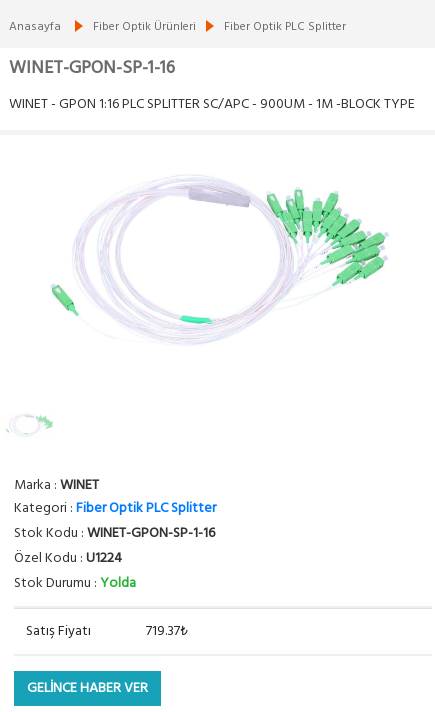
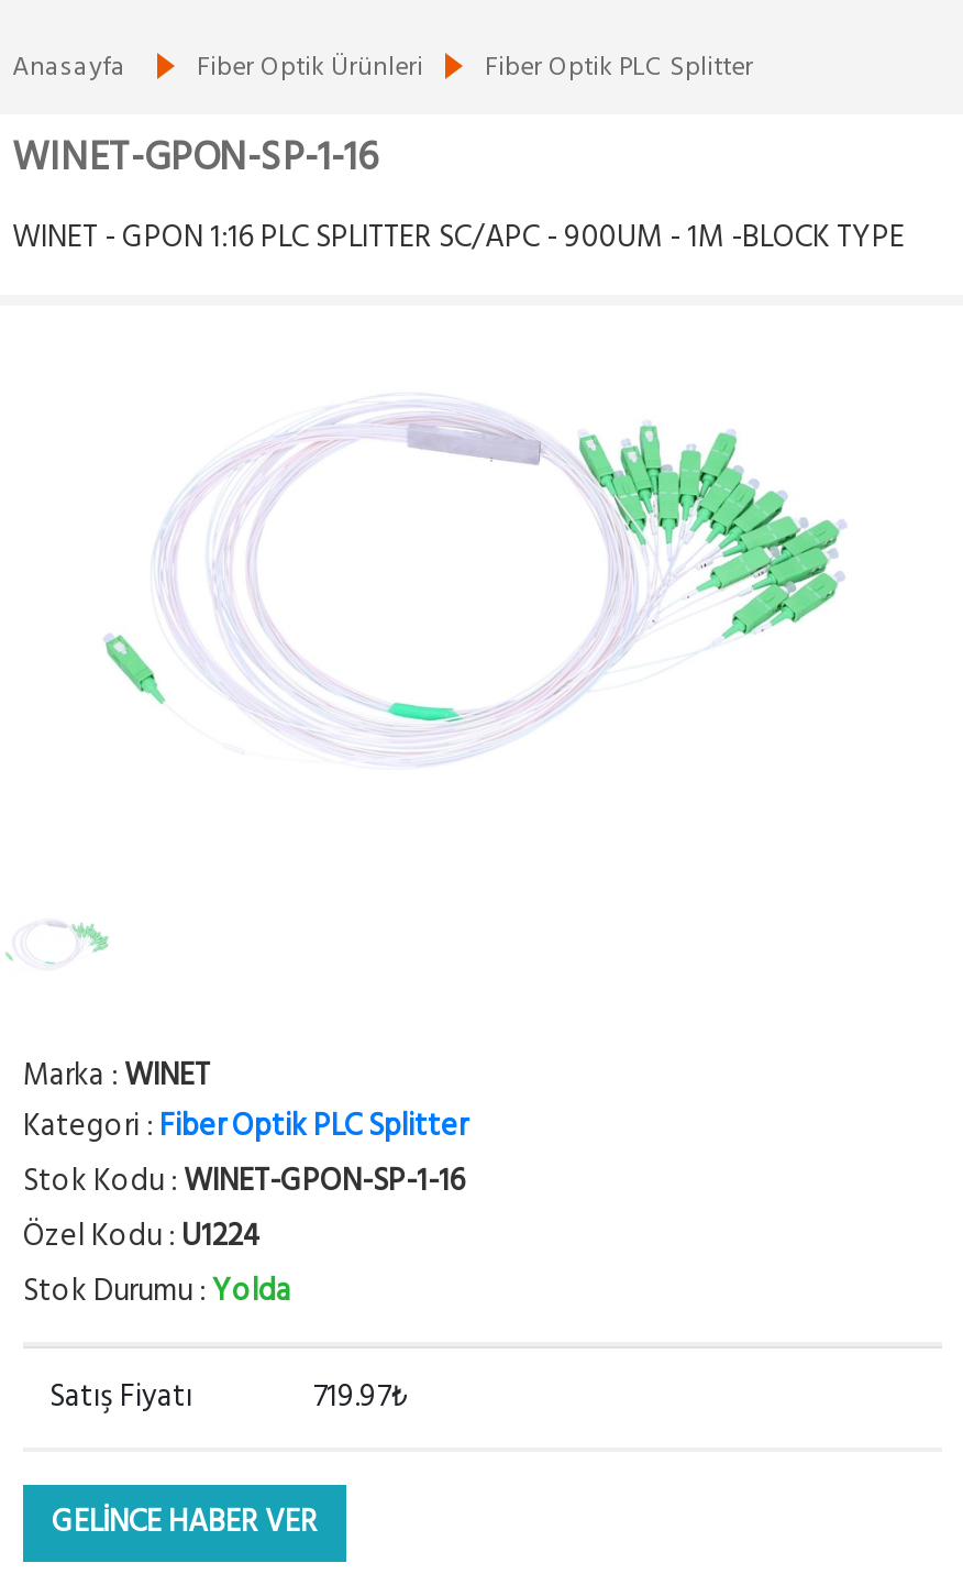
[146,620,188,643] 719.37₺ -> [313,1373,408,1423] 719.97₺

